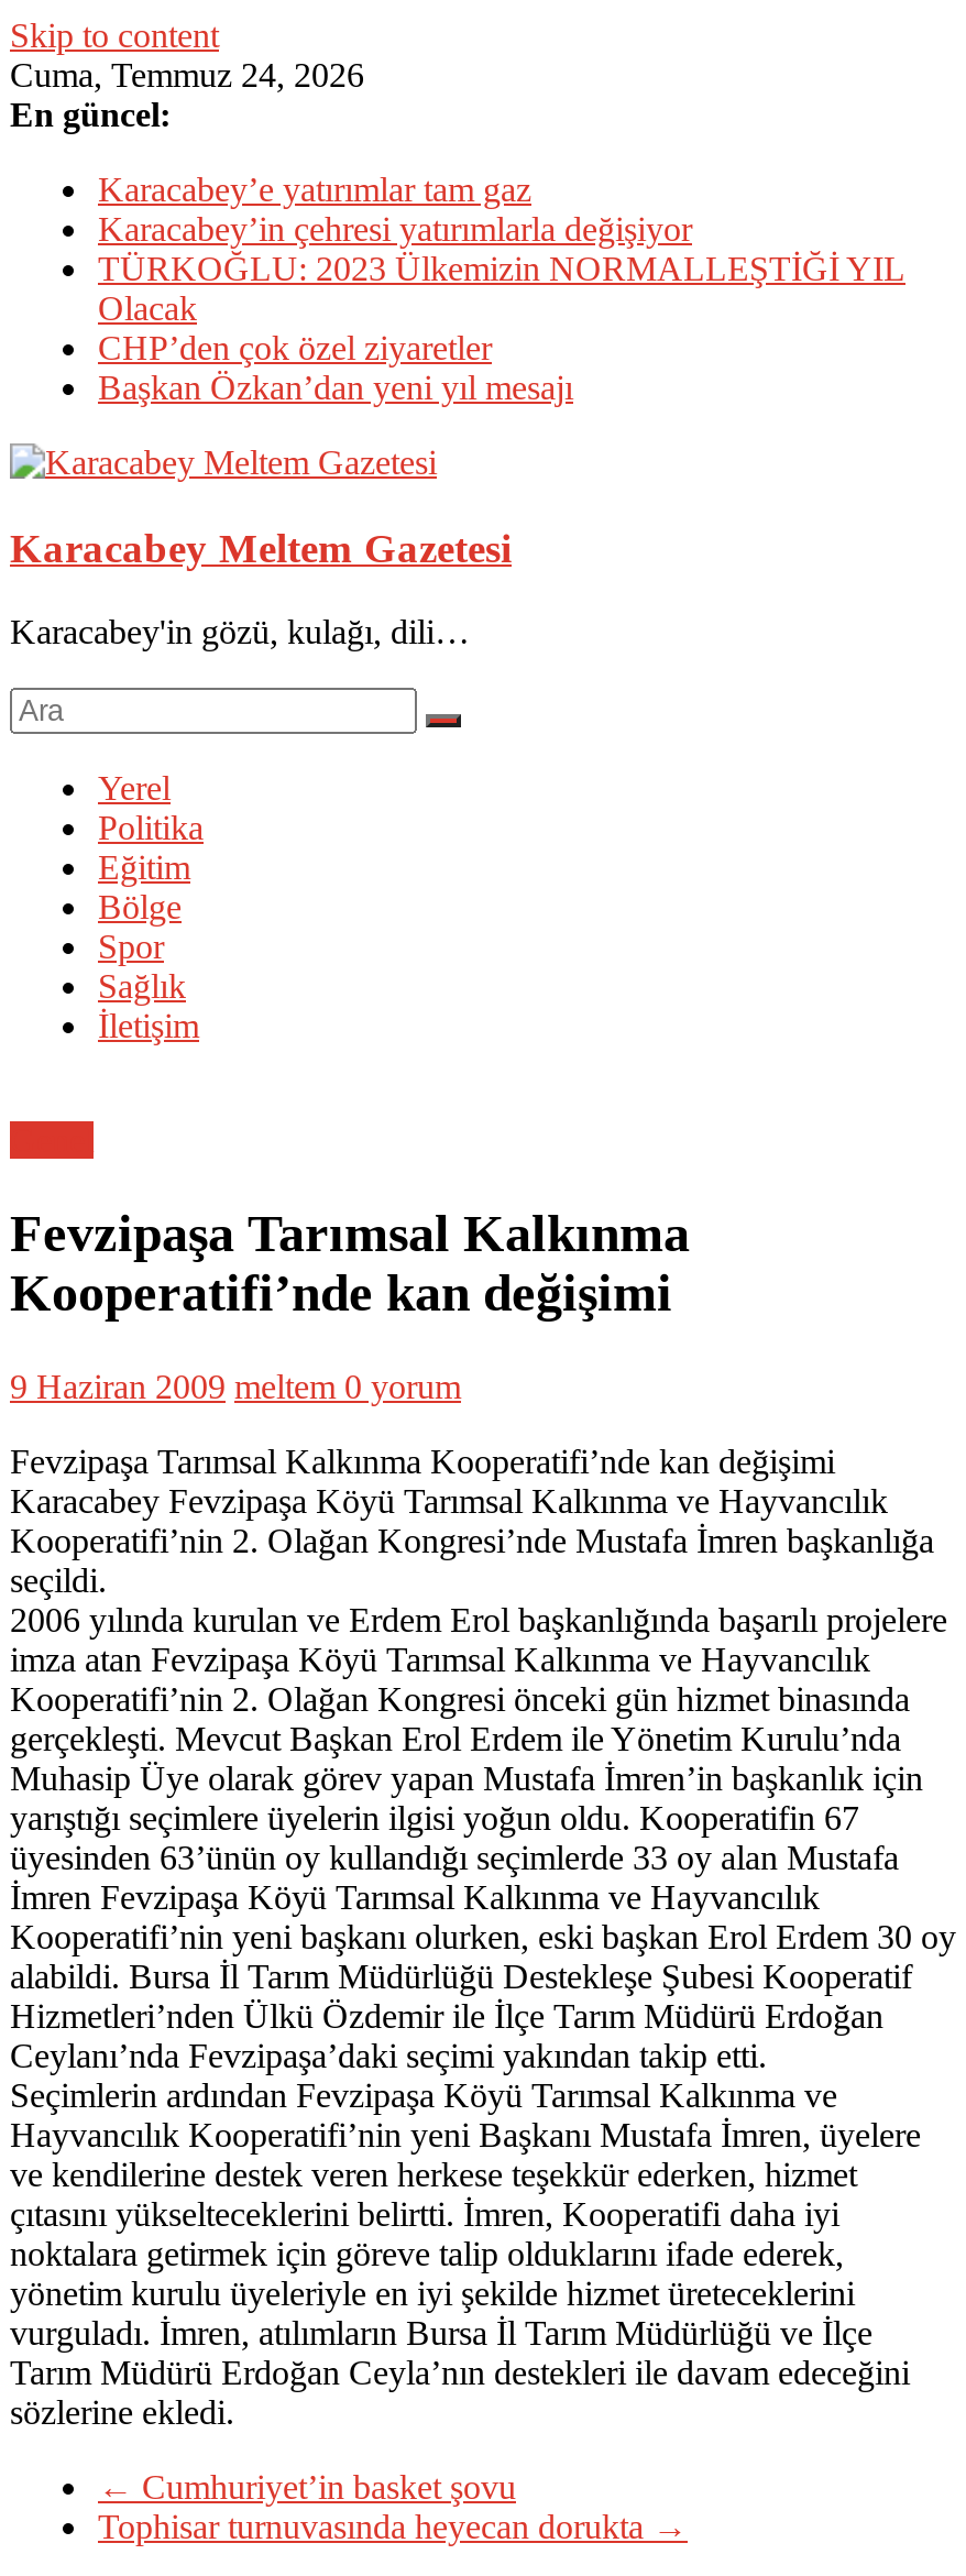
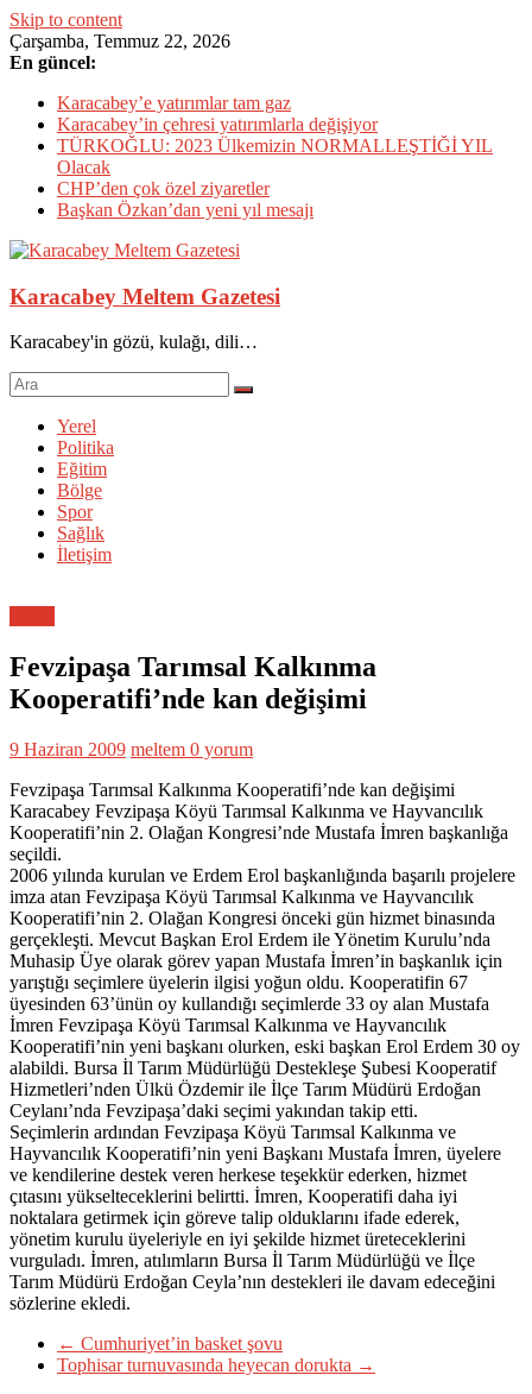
[10,56,364,94] Cuma, Temmuz 24, 2026 -> [9,31,230,51] Çarşamba, Temmuz 22, 2026

